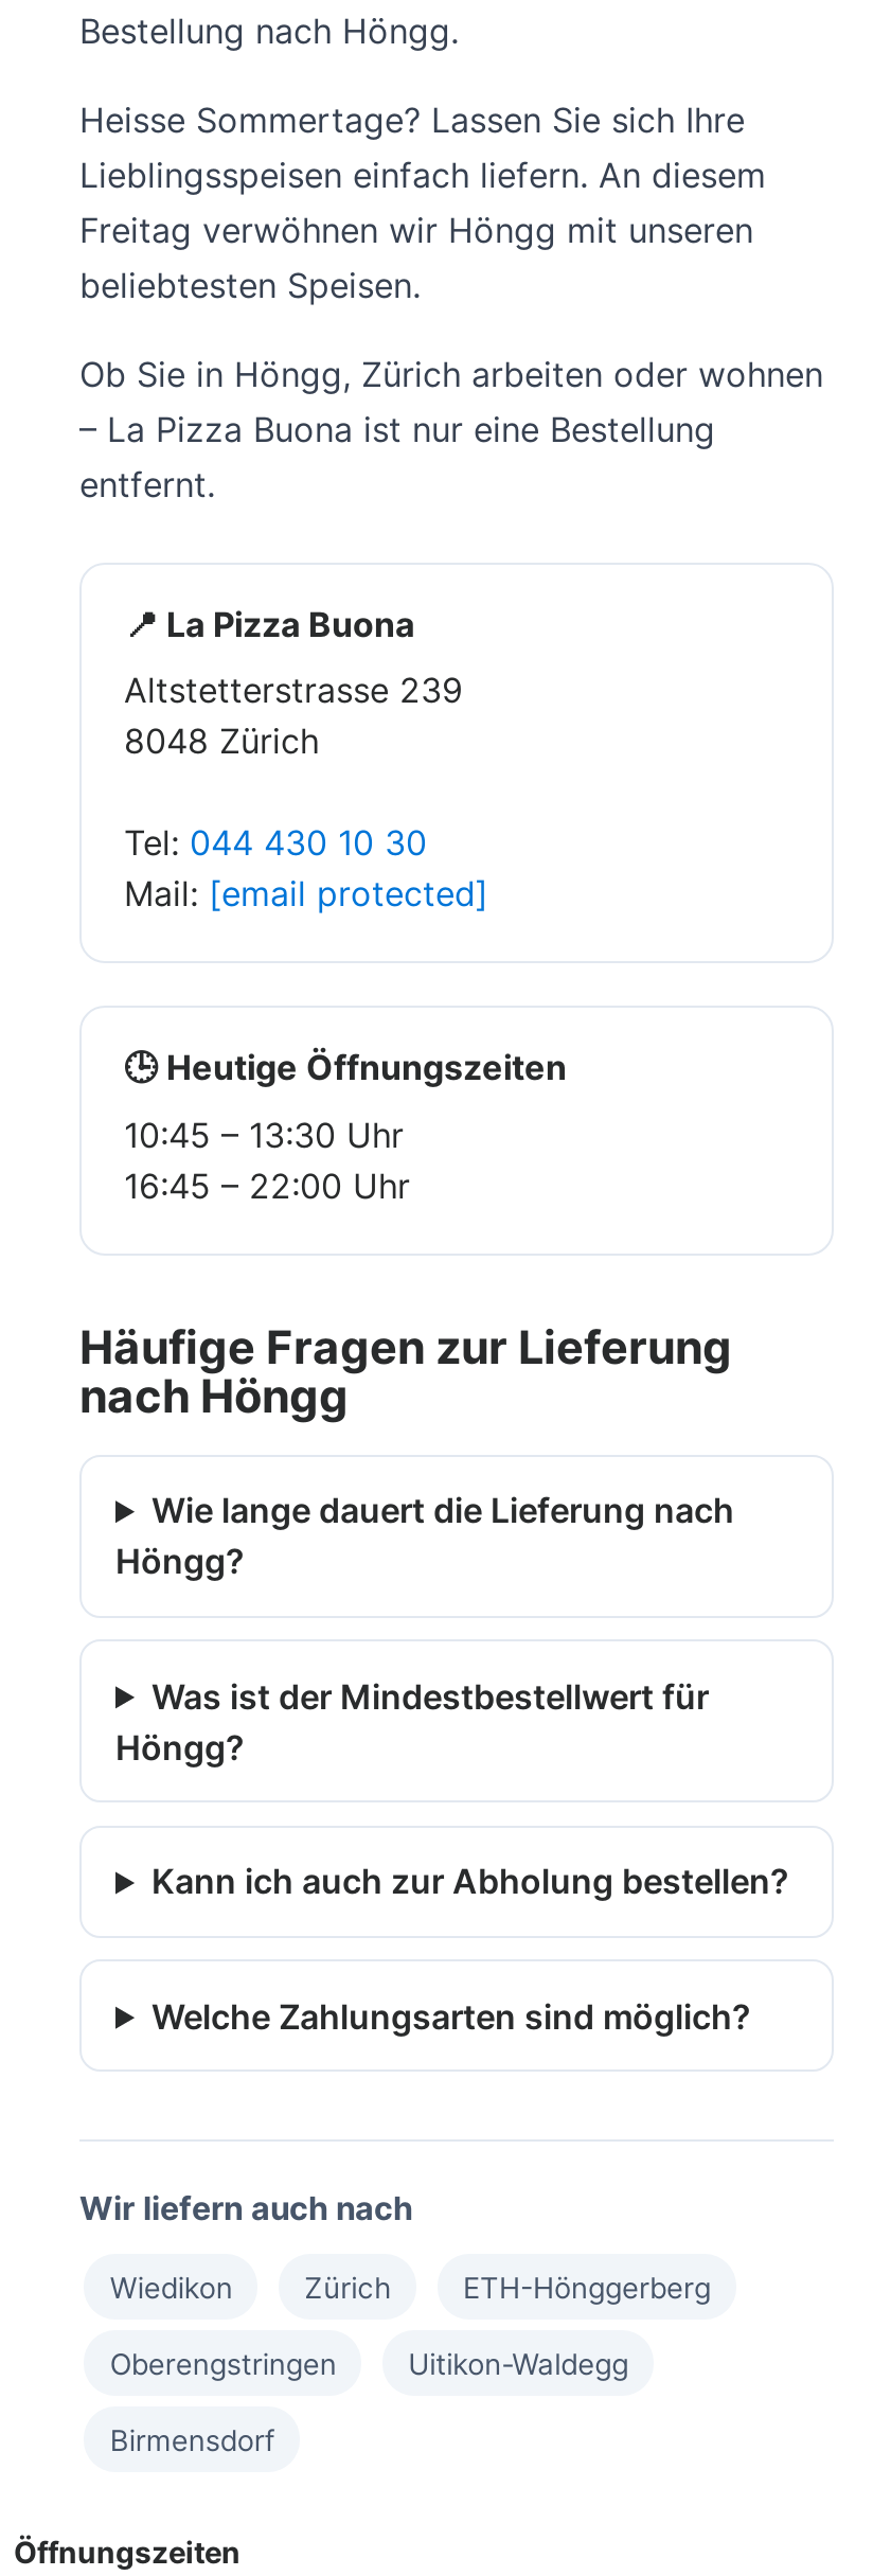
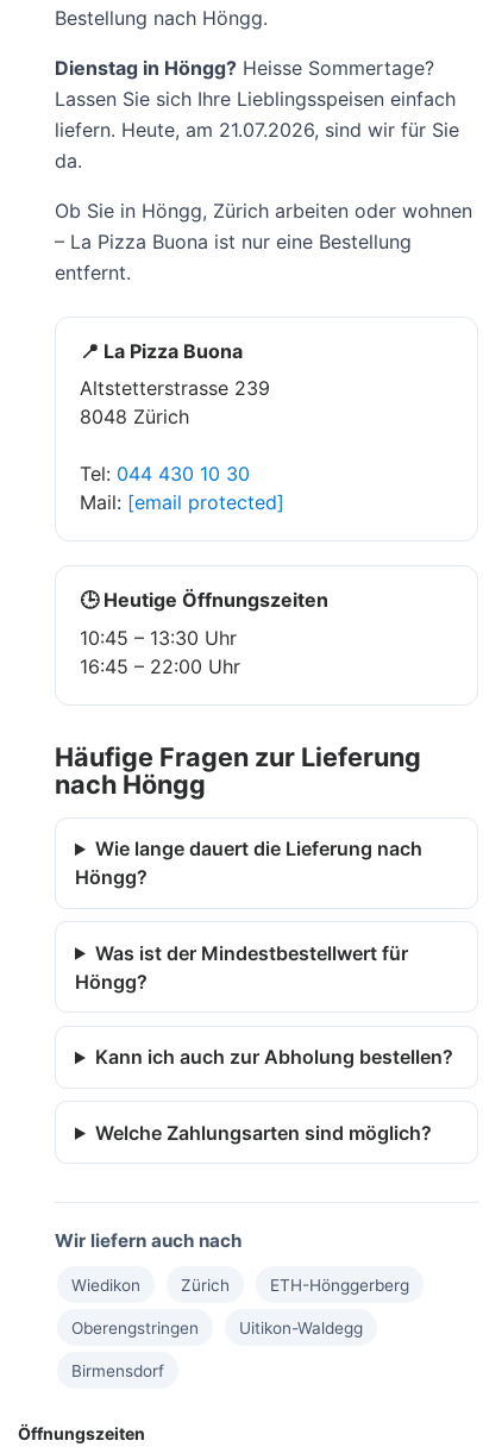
[79,98,766,306] Heisse Sommertage? Lassen Sie sich Ihre | Lieblingsspeisen einfach liefern. An diesem | Freitag verwöhnen wir Höngg mit unseren | beliebtesten Speisen. -> [55,56,459,172] Dienstag in Höngg? Heisse Sommertage? | Lassen Sie sich Ihre Lieblingsspeisen einfach | liefern. Heute, am 21.07.2026, sind wir für Sie | da.

